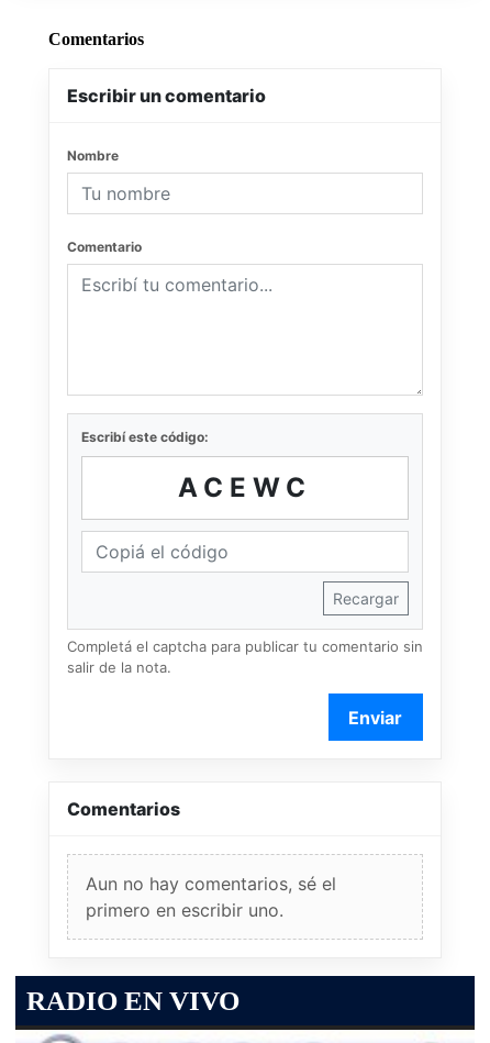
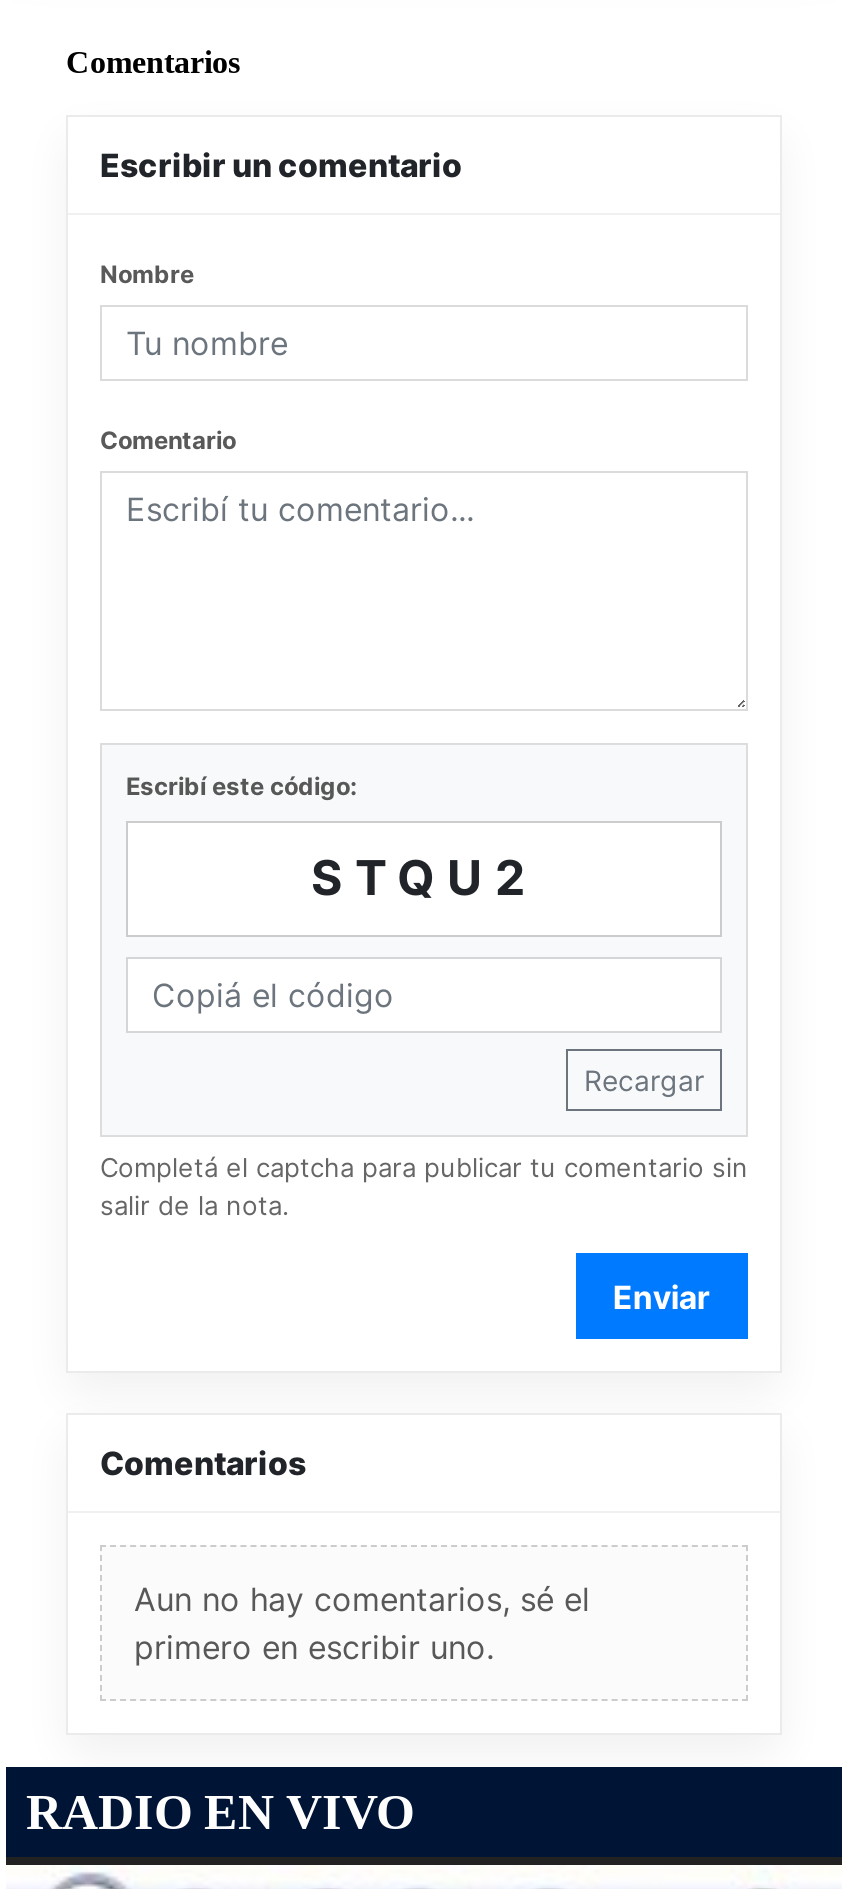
[178,471,312,503] ACEWC -> [311,849,537,907] STQU2

